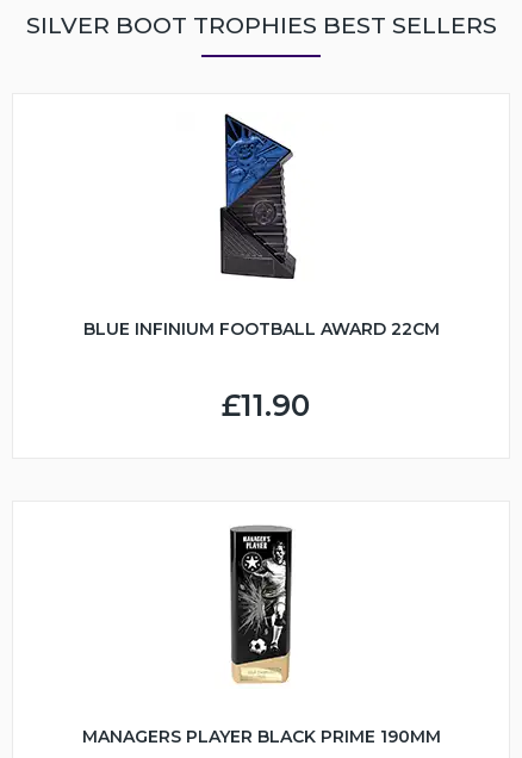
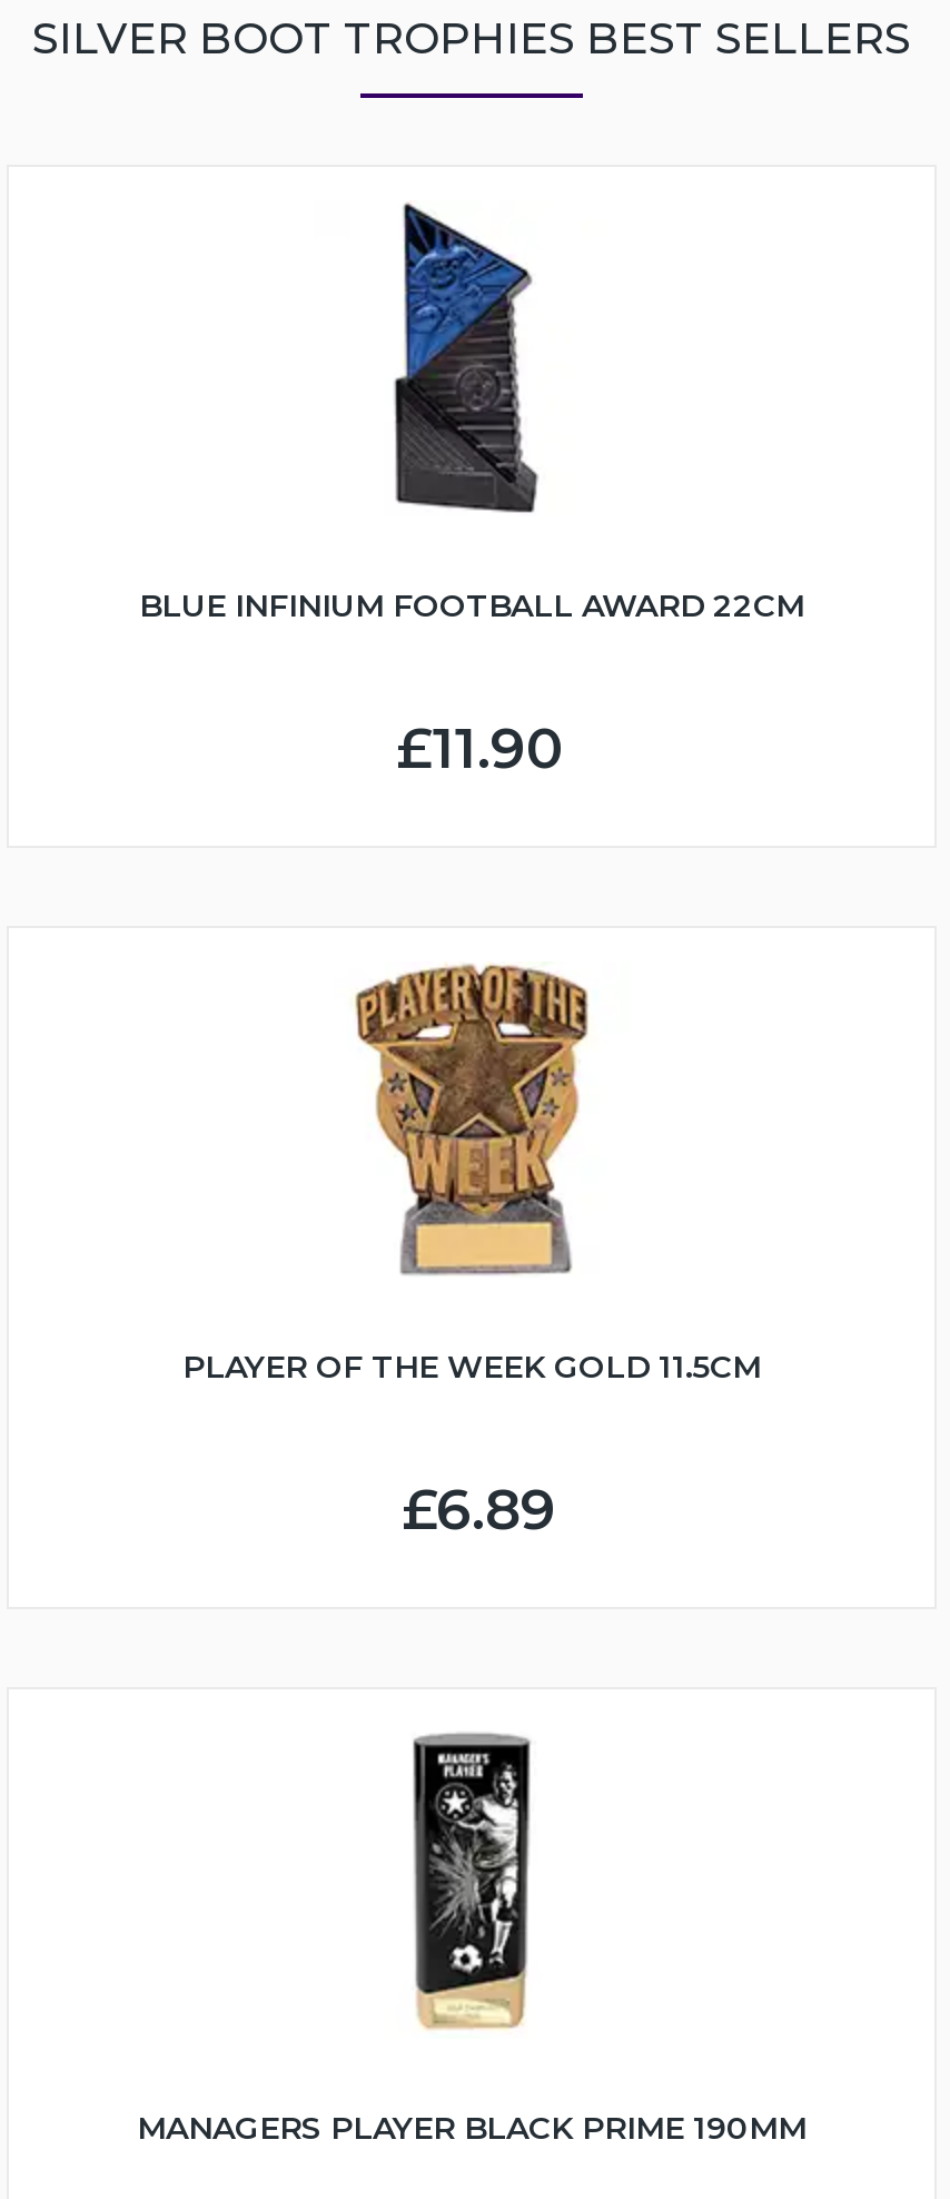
none -> [182,962,761,1544] [image] | PLAYER OF THE WEEK GOLD 11.5CM | £6.89

